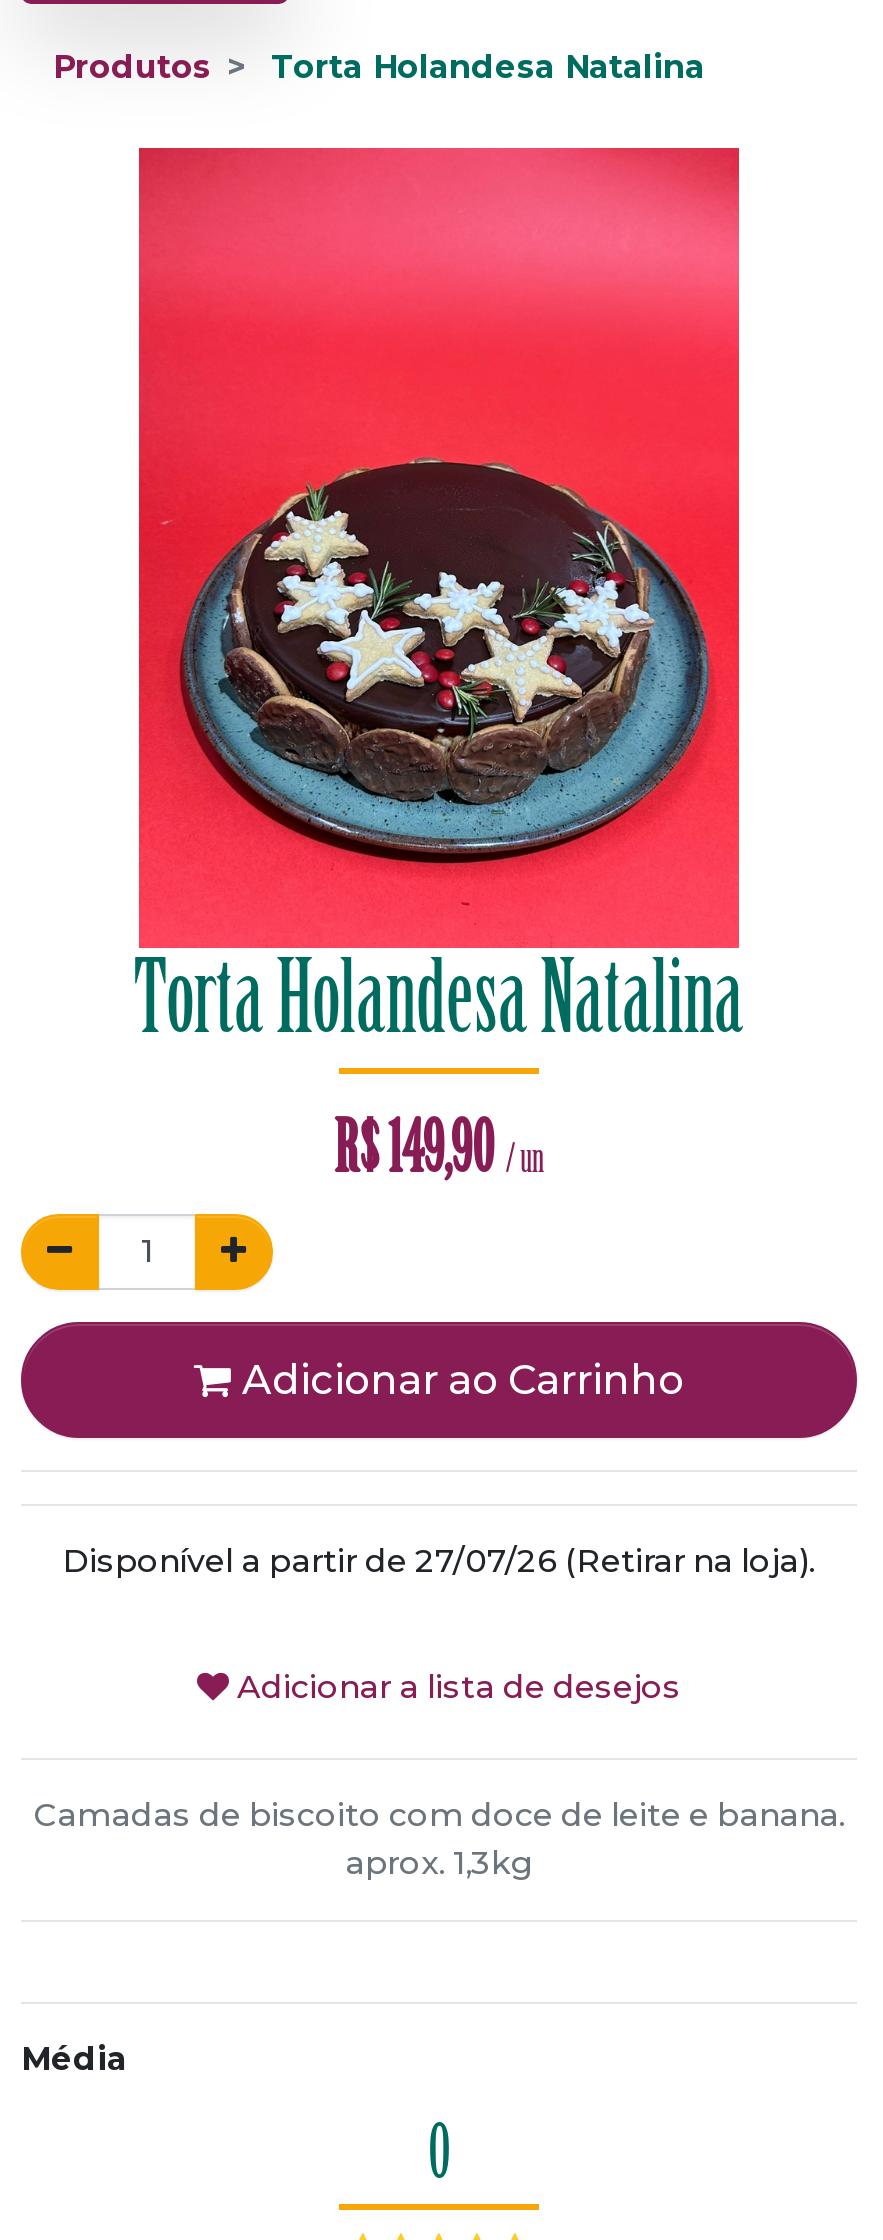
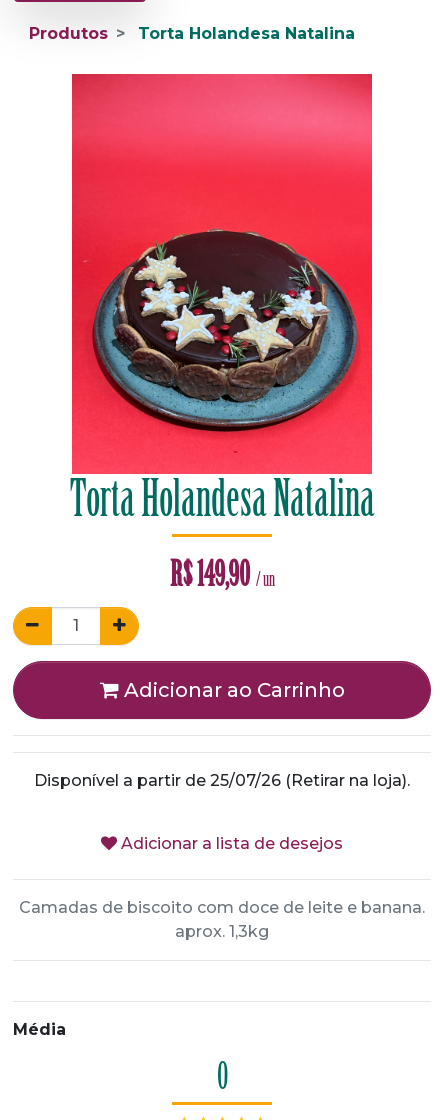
[63,1542,815,1580] Disponível a partir de 27/07/26 (Retirar na loja). -> [34,771,410,790] Disponível a partir de 25/07/26 (Retirar na loja).

